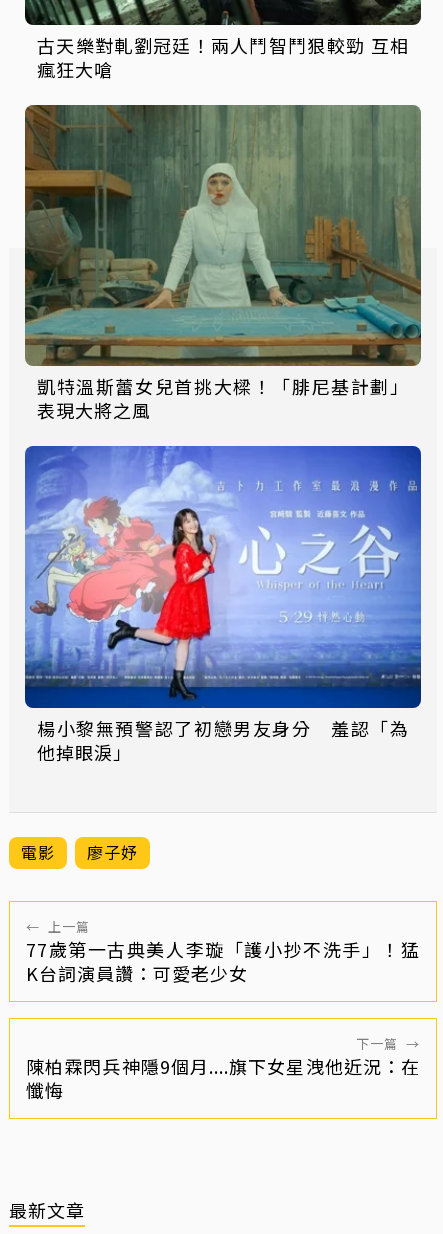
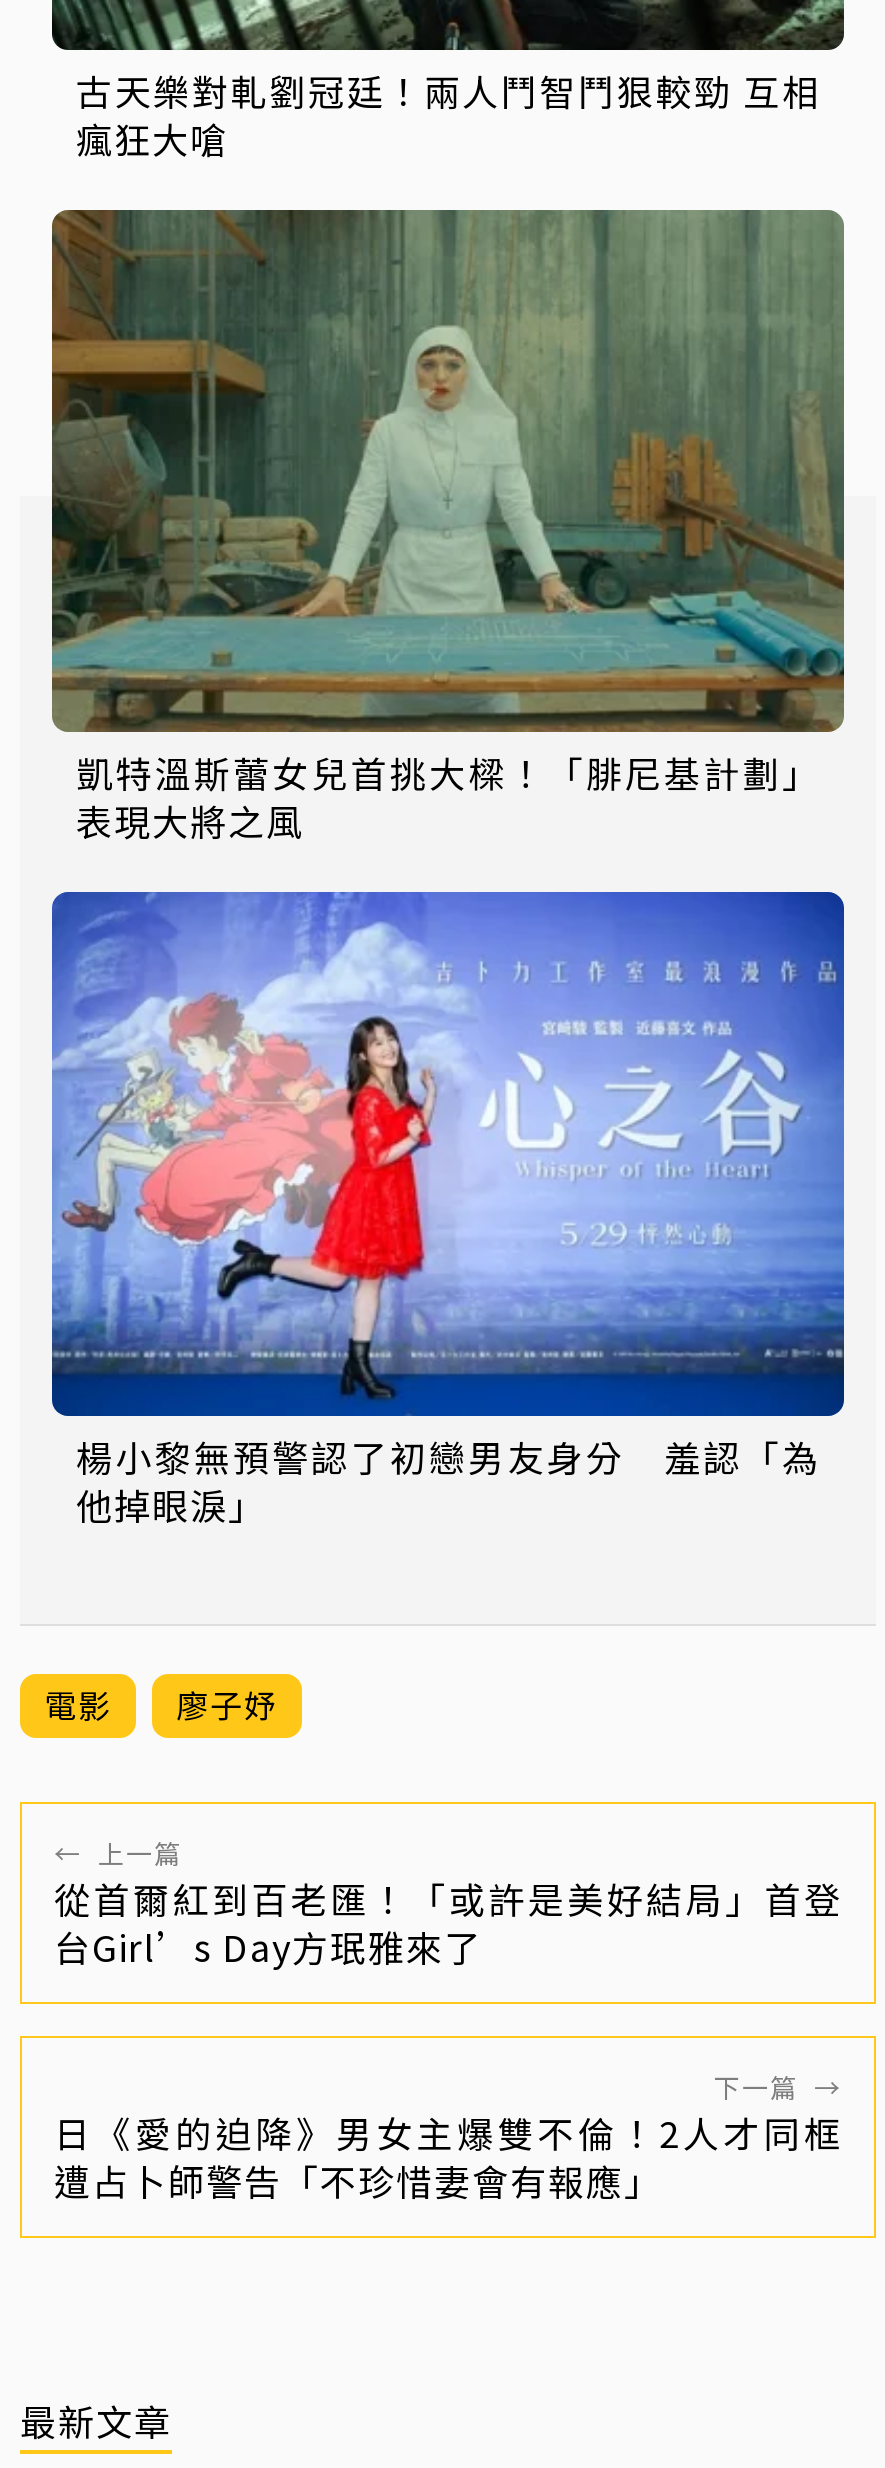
[26,936,420,986] 77歲第一古典美人李璇「護小抄不洗手」！猛 | K台詞演員讚：可愛老少女 -> [54,1871,842,1971] 從首爾紅到百老匯！「或許是美好結局」首登 | 台Girl’s Day方珉雅來了
[26,1053,420,1103] 陳柏霖閃兵神隱9個月....旗下女星洩他近況：在 | 懺悔 -> [54,2105,842,2205] 日《愛的迫降》男女主爆雙不倫！2人才同框 | 遭占卜師警告「不珍惜妻會有報應」

